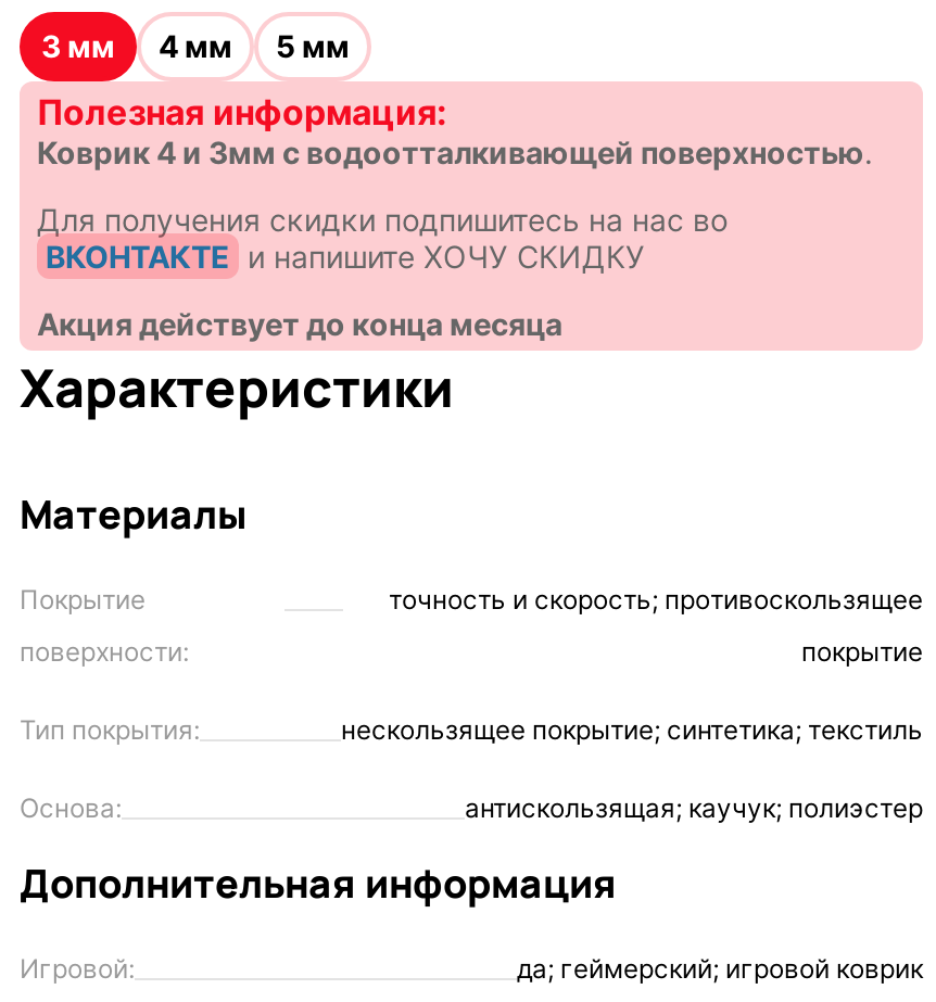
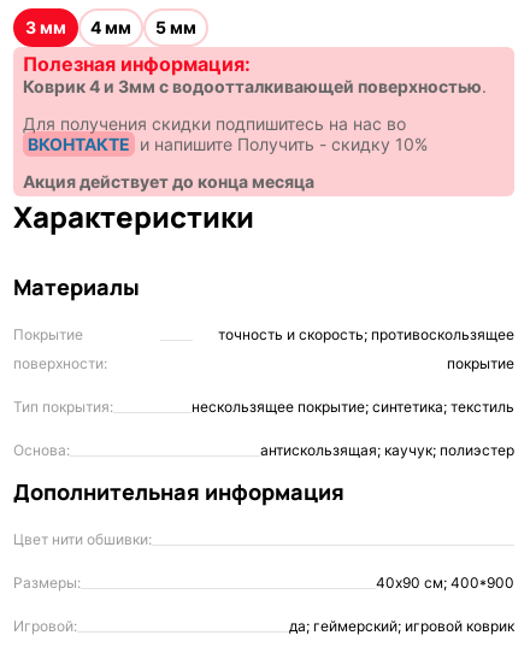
[46,238,645,275] ВКОНТАКТЕ и напишите ХОЧУ СКИДКУ -> [28,134,428,154] ВКОНТАКТЕ и напишите Получить - скидку 10%
none -> [13,530,514,592] Цвет нити обшивки: | Размеры: | 40х90 см; 400*900

